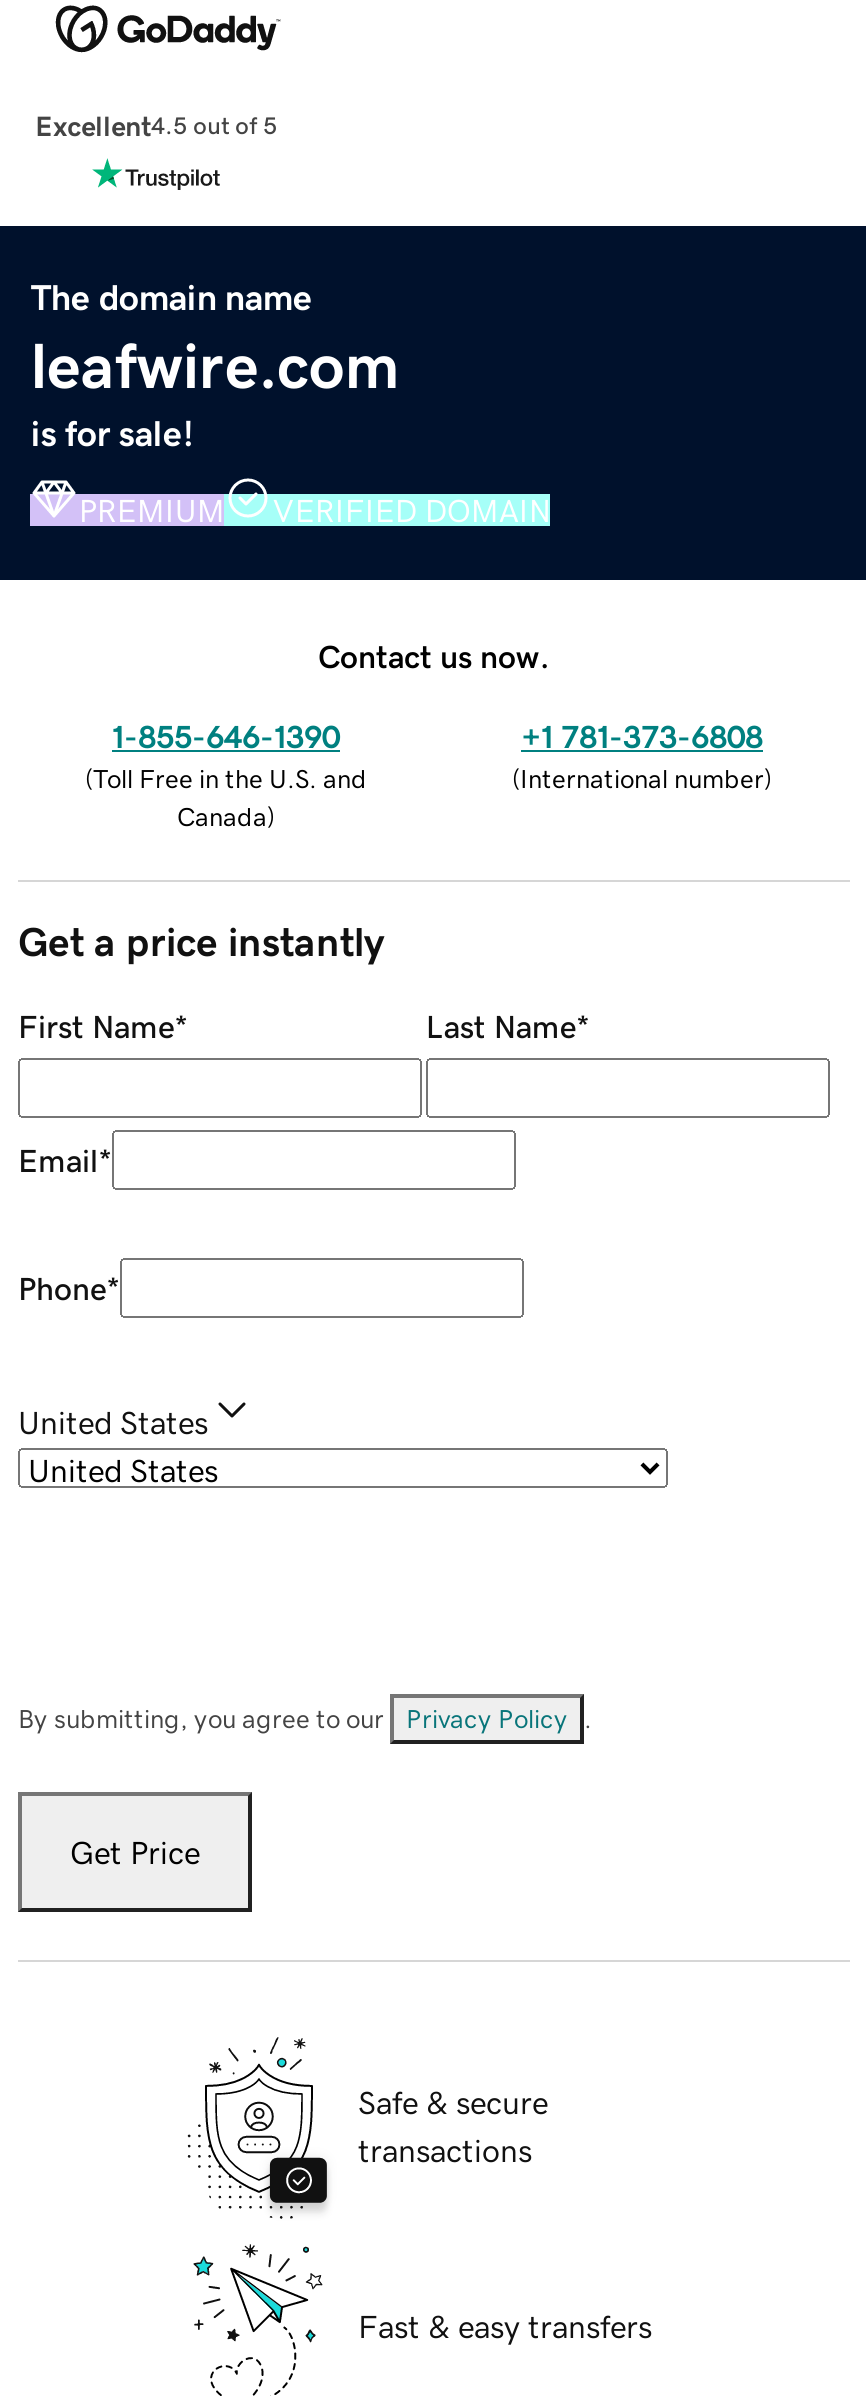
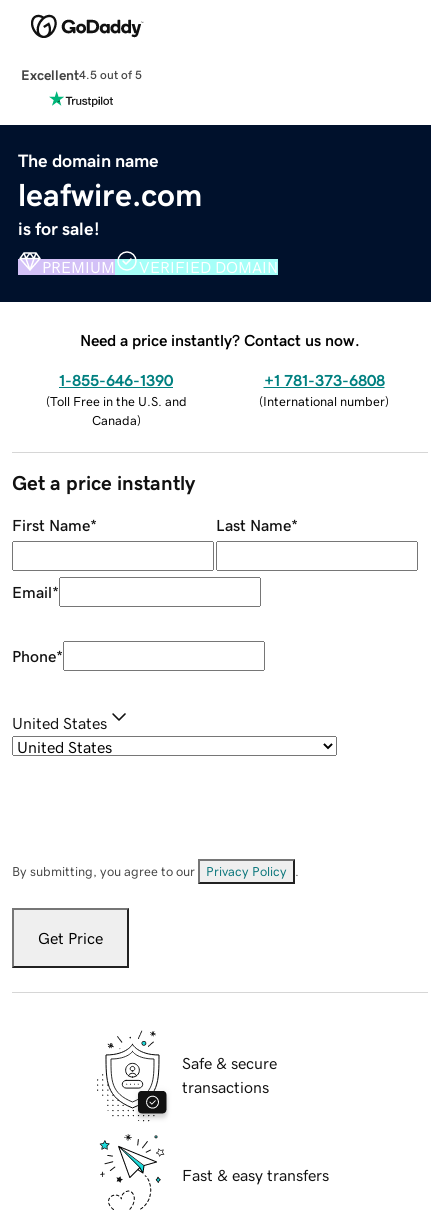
[318,639,550,671] Contact us now. -> [80,332,360,348] Need a price instantly? Contact us now.

